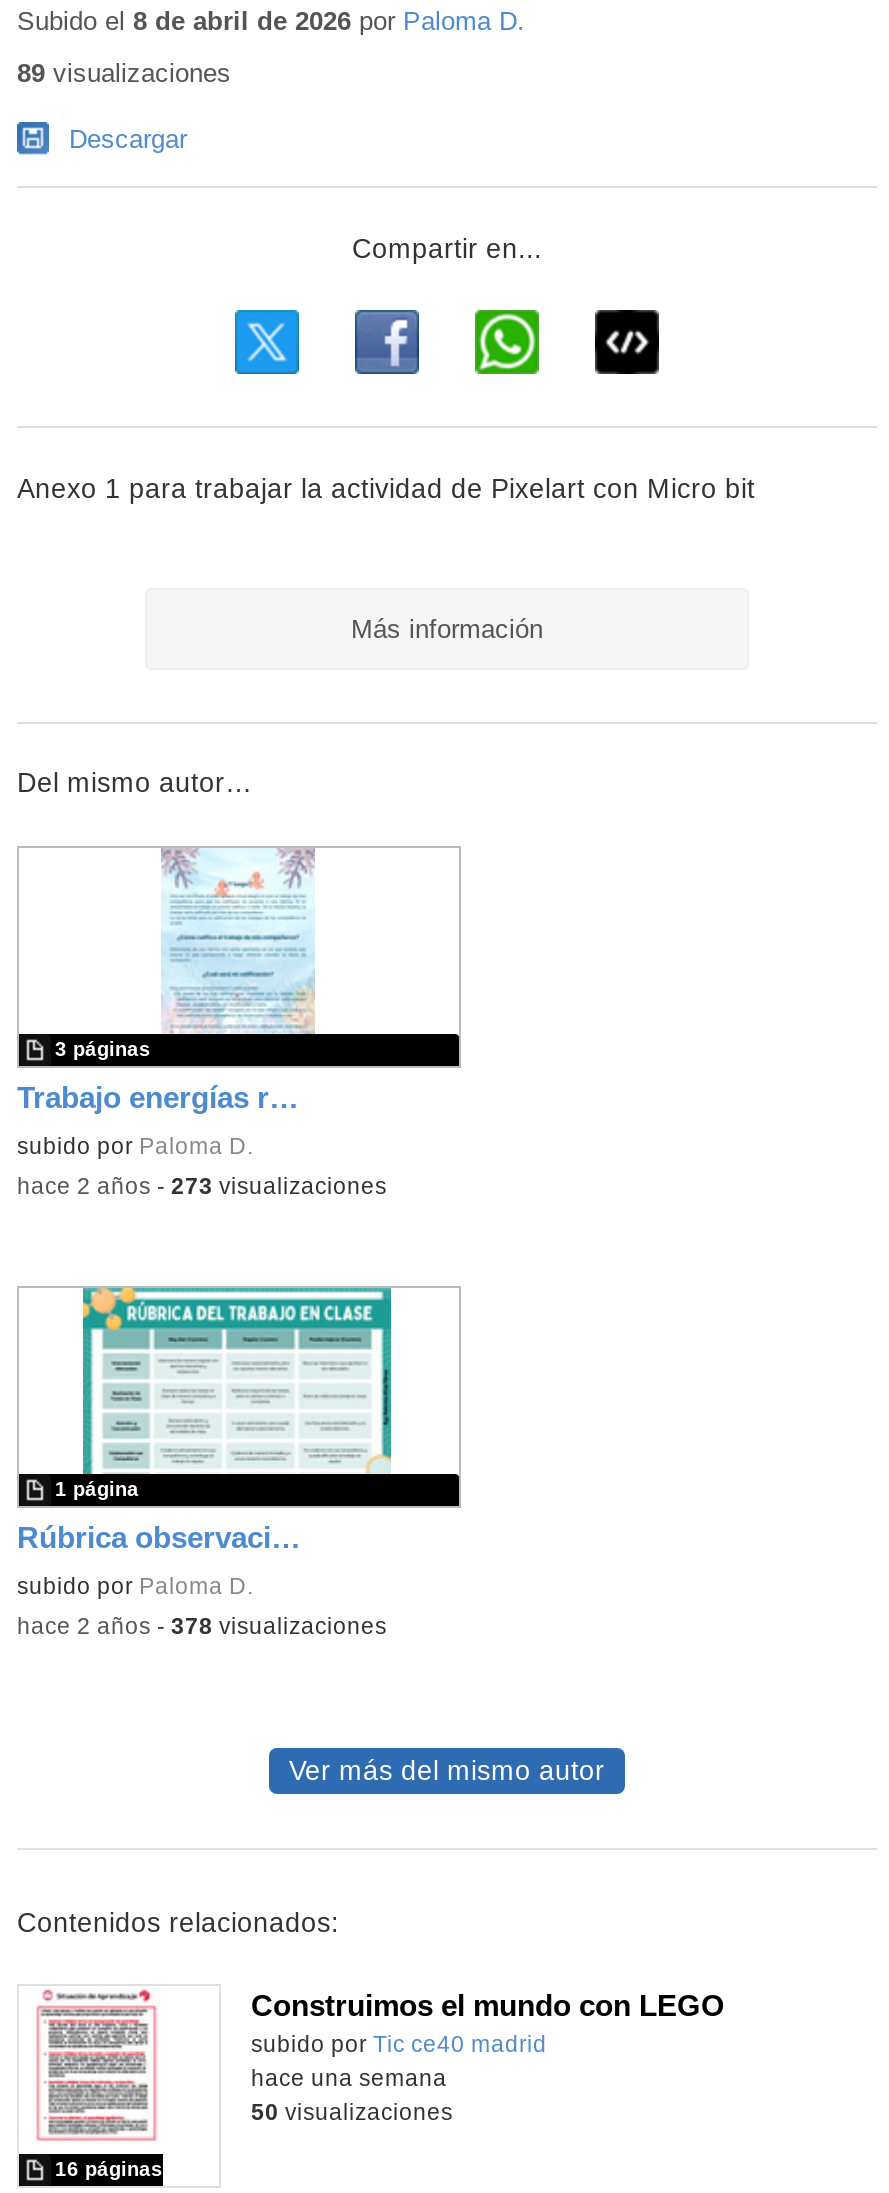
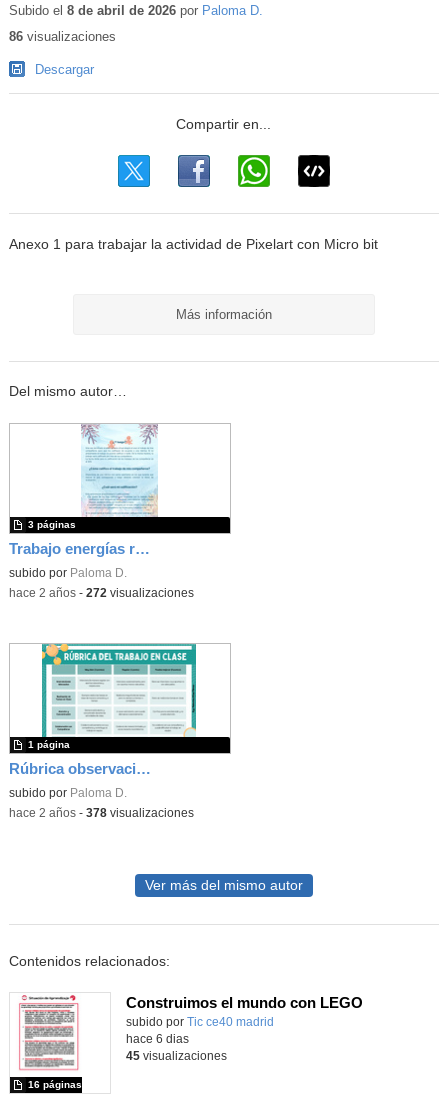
[17,58,231,88] 89 visualizaciones -> [9,29,116,44] 86 visualizaciones
[17,1173,387,1197] hace 2 años - 273 visualizaciones -> [9,587,194,599] hace 2 años - 272 visualizaciones
[251,2066,447,2090] hace una semana -> [126,1033,189,1045] hace 6 dias
[251,2100,453,2124] 50 visualizaciones -> [126,1050,227,1062] 45 visualizaciones

